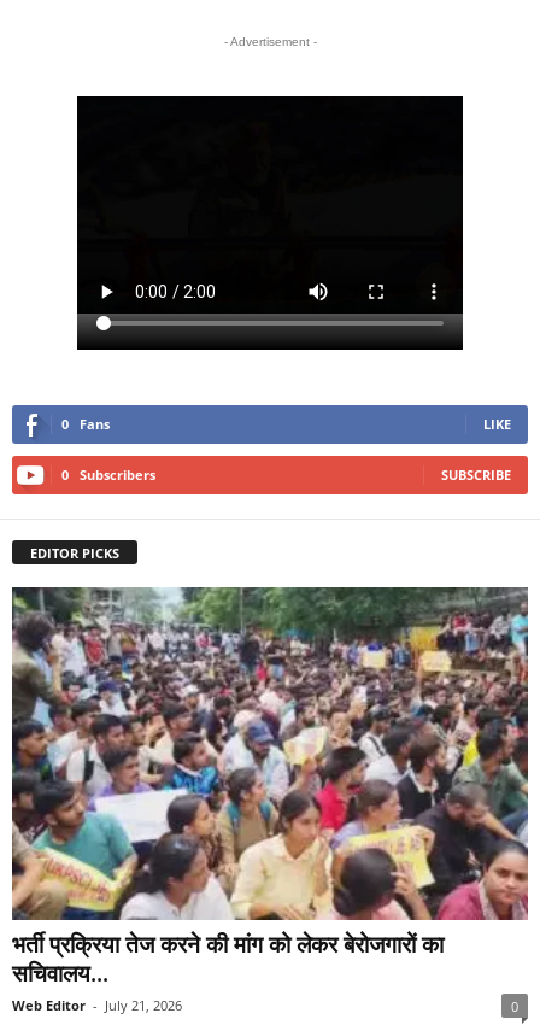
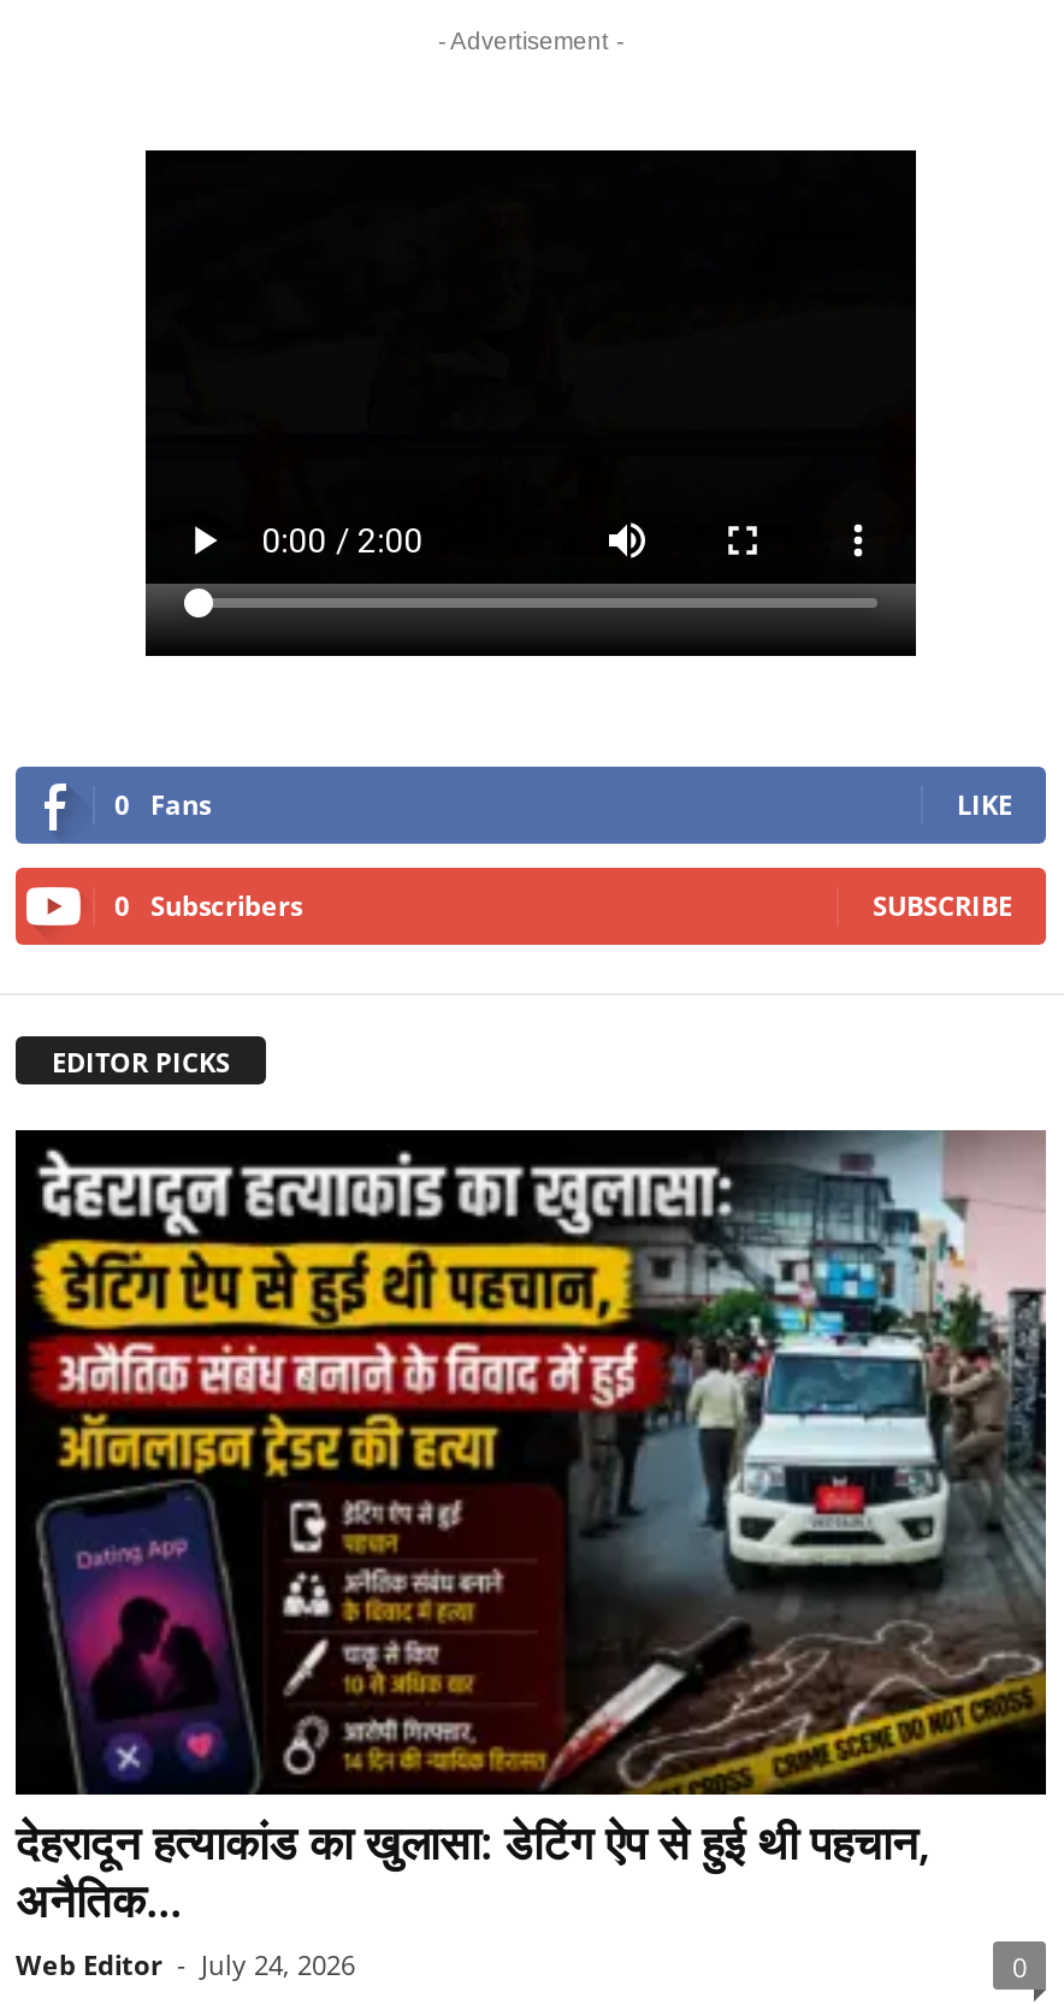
[11,586,529,1015] [image] | भर्ती प्रक्रिया तेज करने की मांग को लेकर बेरोजगारों का | सचिवालय... | Web Editor - July 21, 2026 -> [13,1128,1048,1983] [image] | देहरादून हत्याकांड का खुलासा: डेटिंग ऐप से हुई थी पहचान, | अनैतिक... | Web Editor - July 24, 2026

